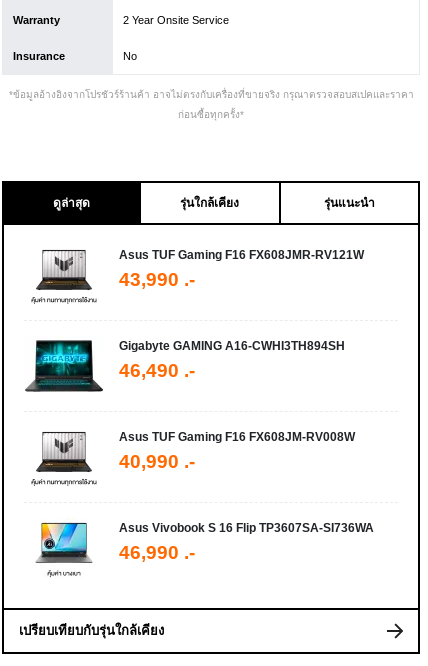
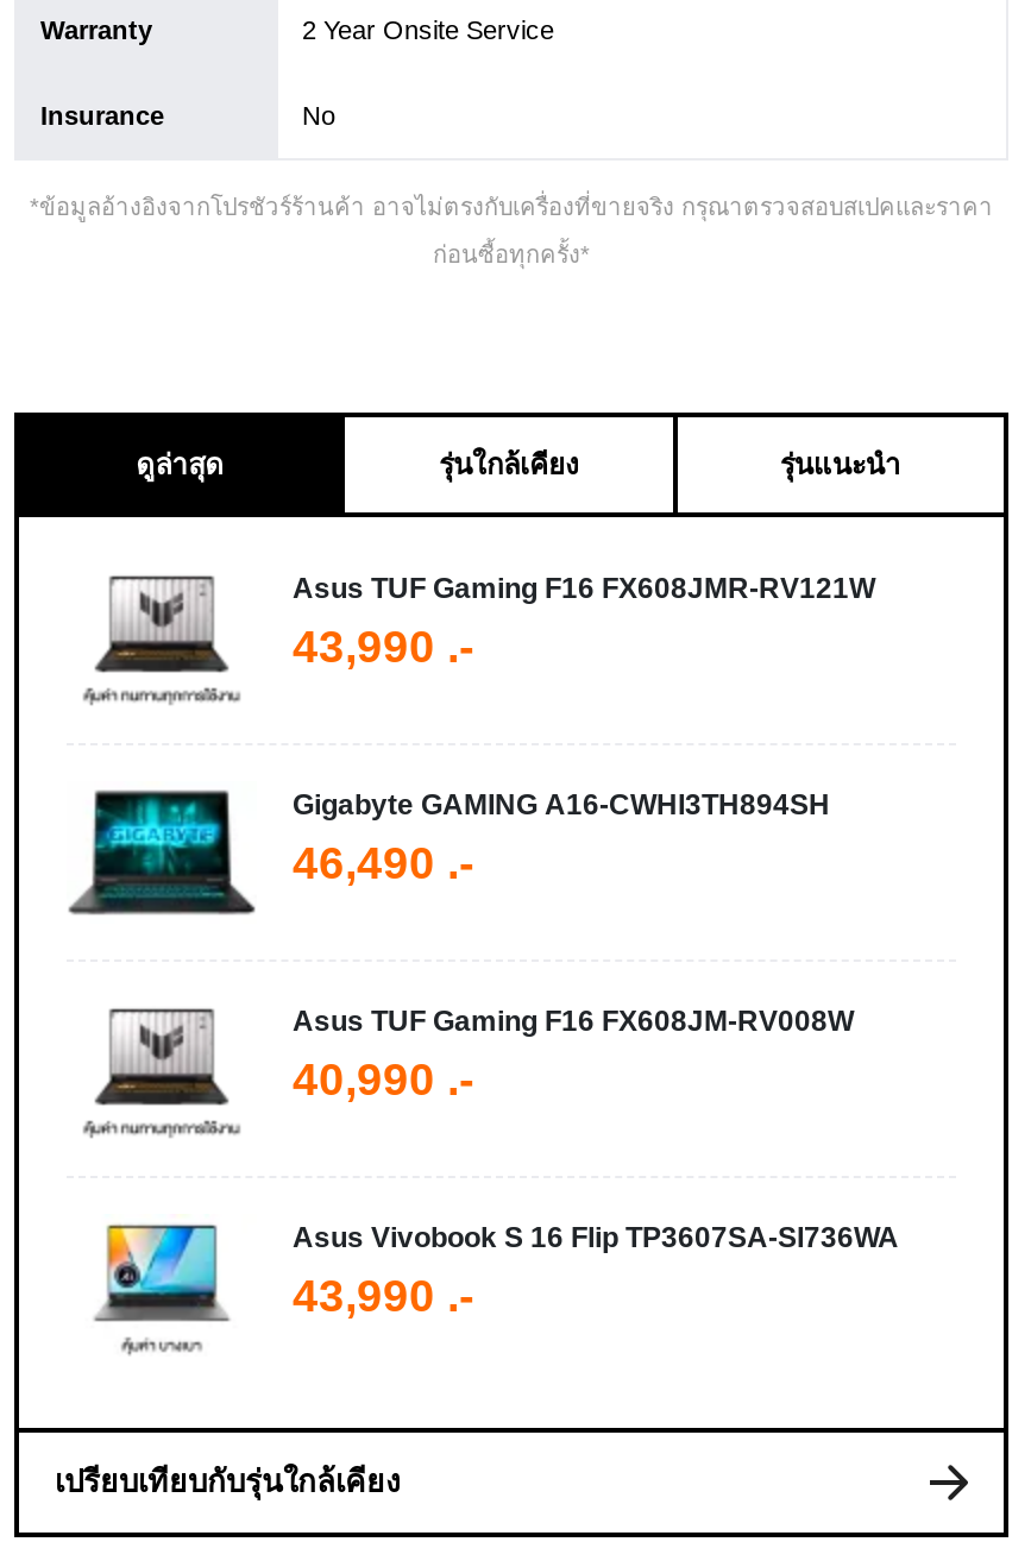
[119,542,195,563] 46,990 .- -> [293,1270,473,1320] 43,990 .-

